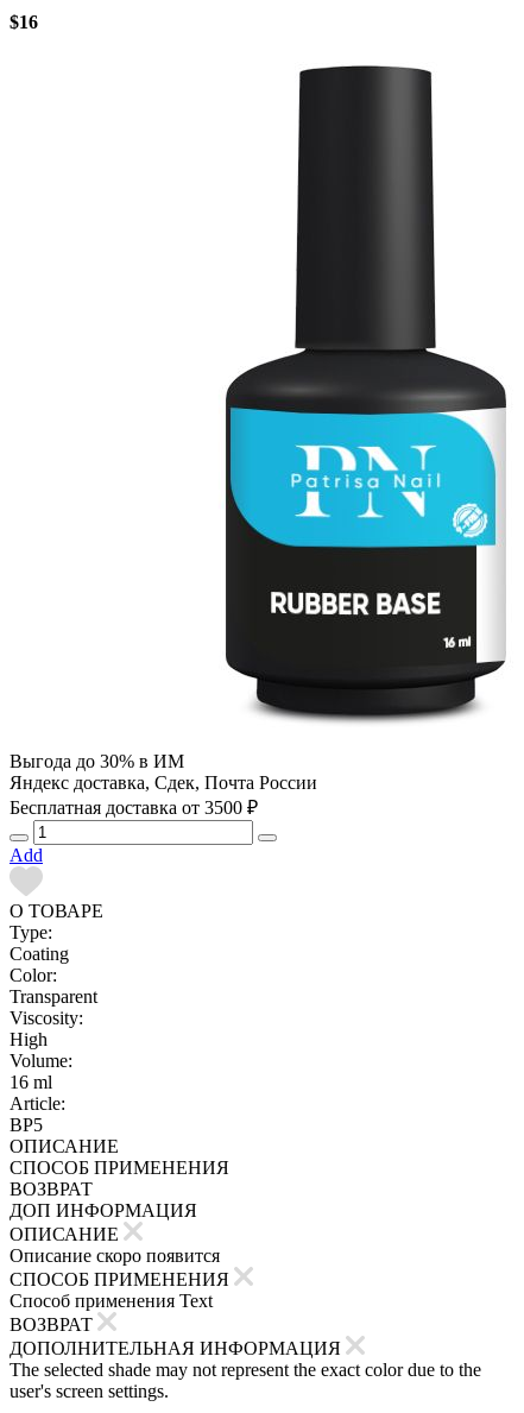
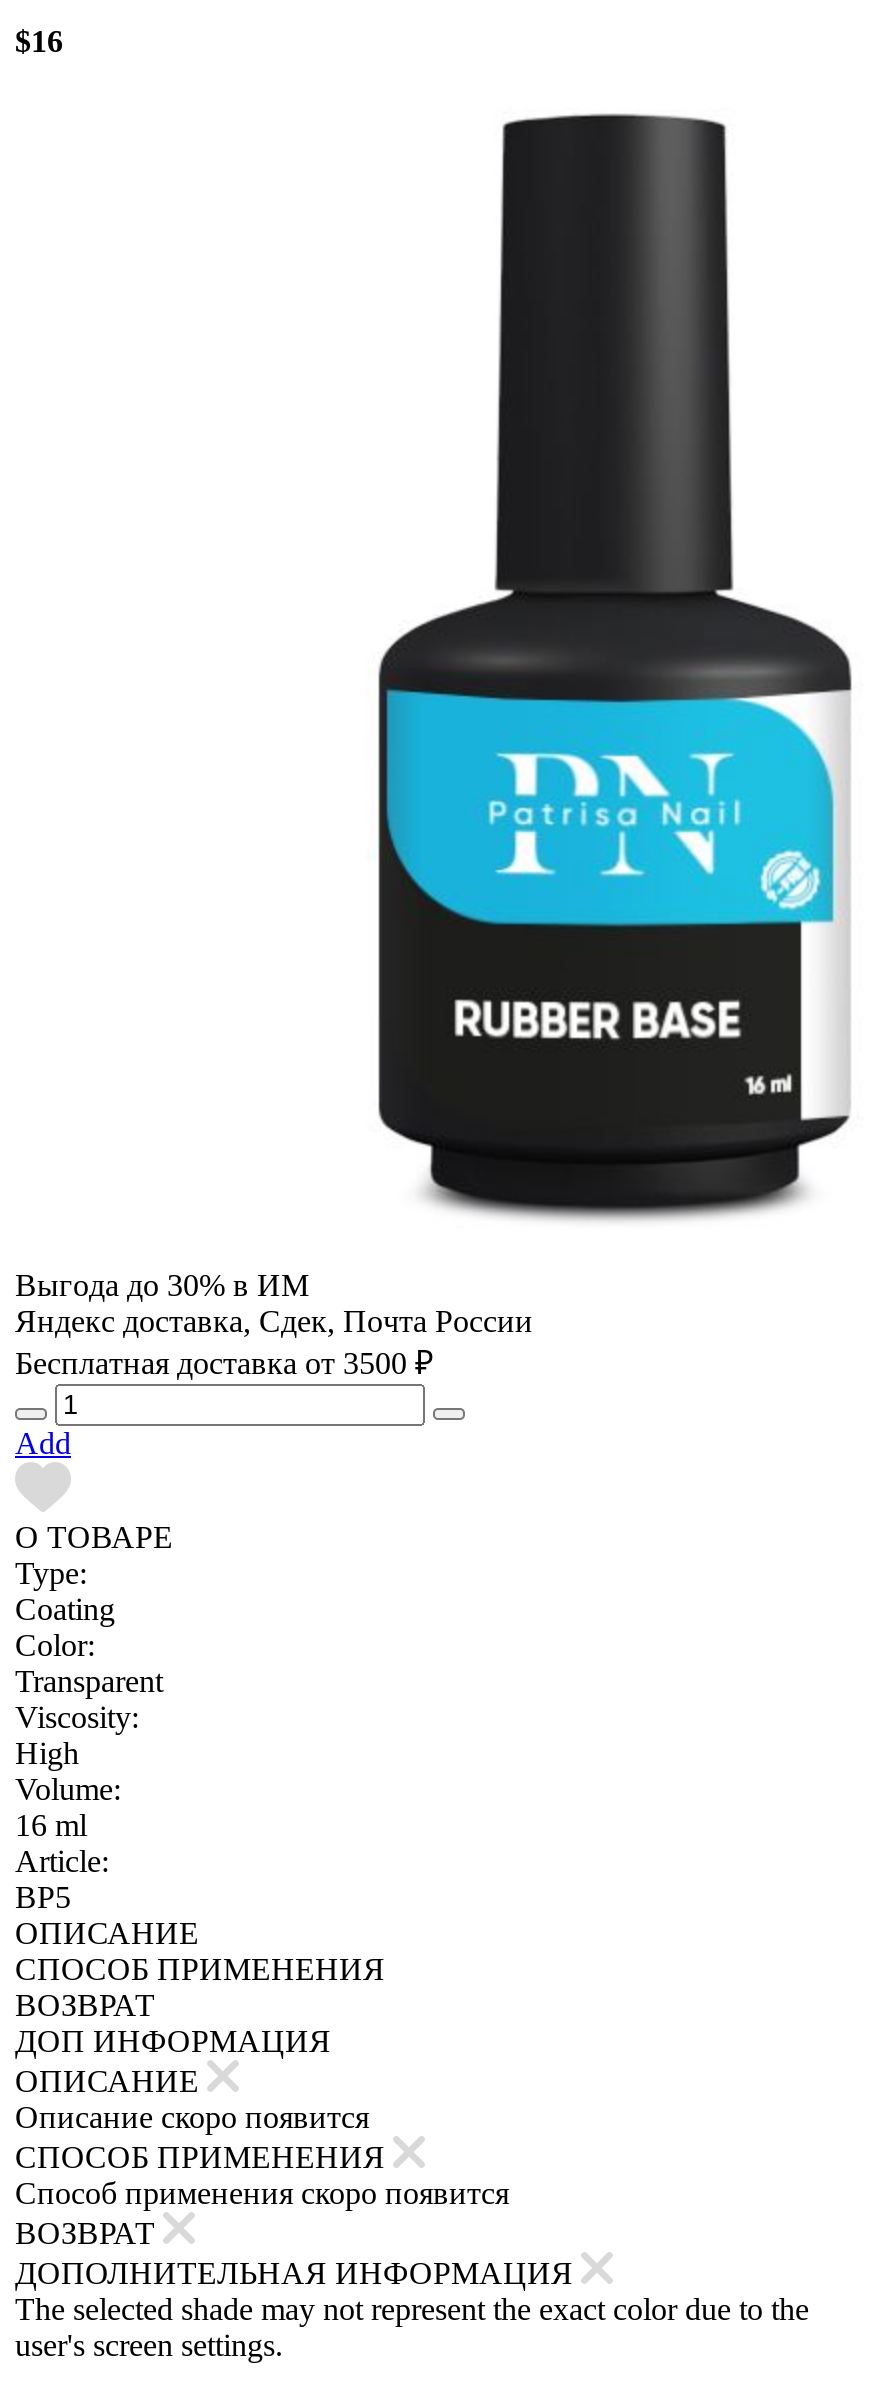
[10,1290,213,1311] Способ применения Text -> [15,2176,509,2210] Способ применения скоро появится

